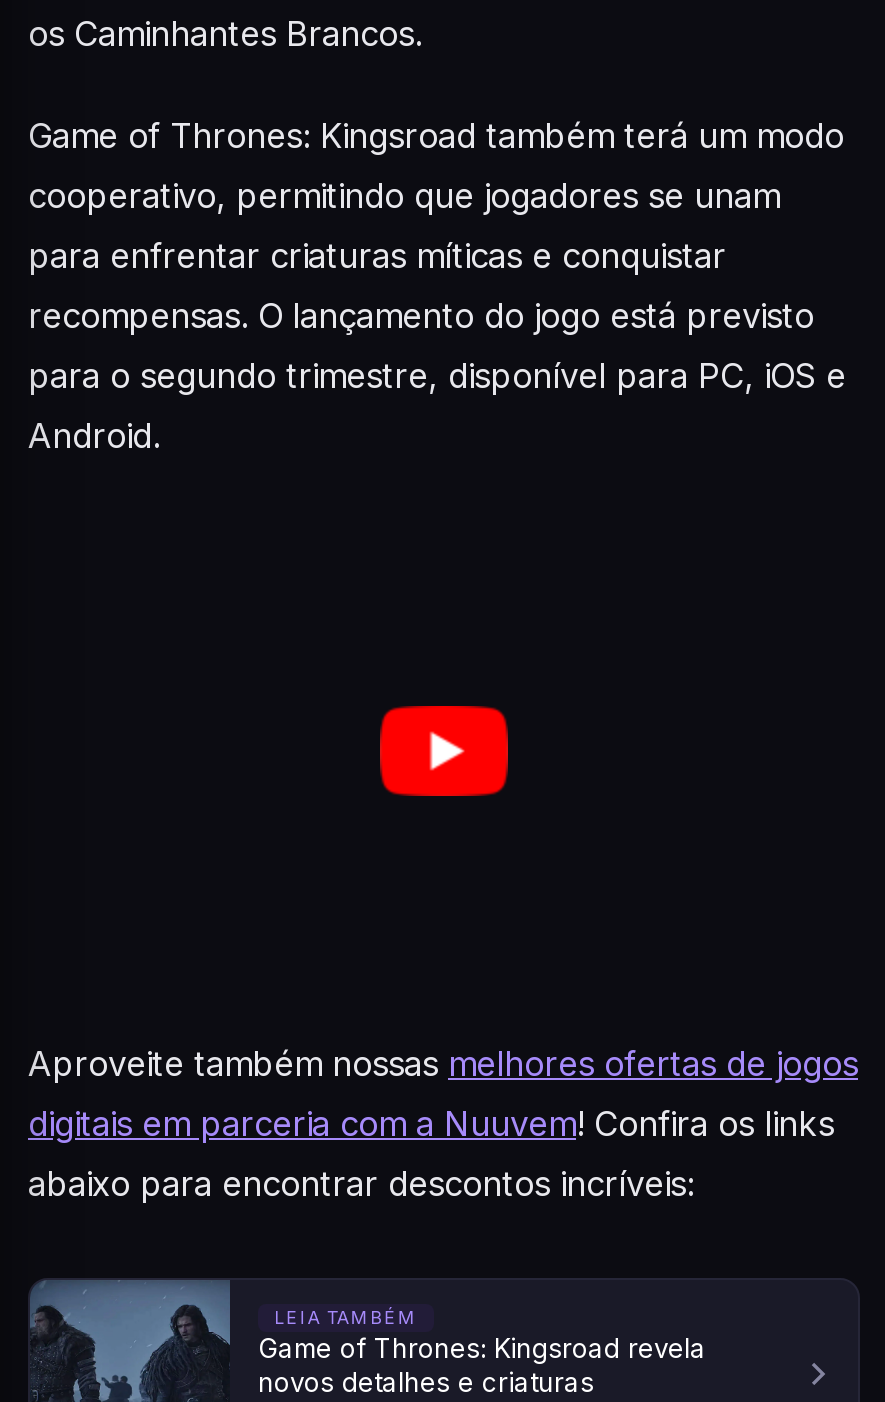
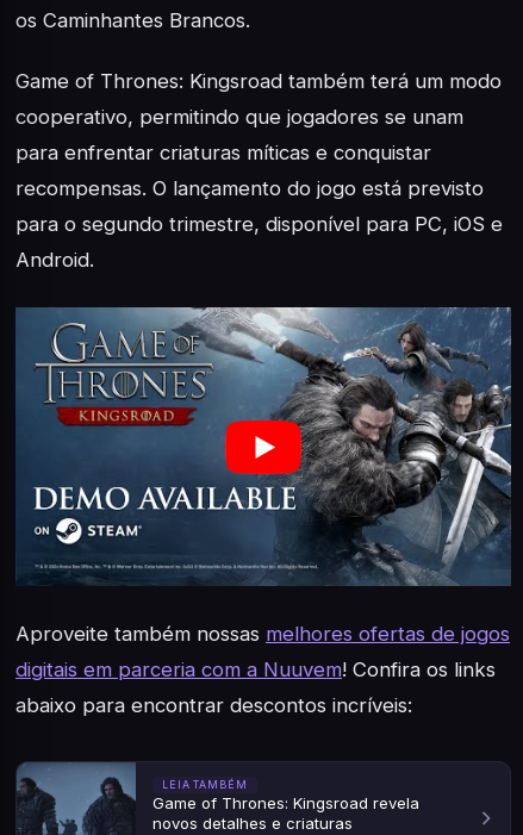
none -> [15,306,512,587] [image]

